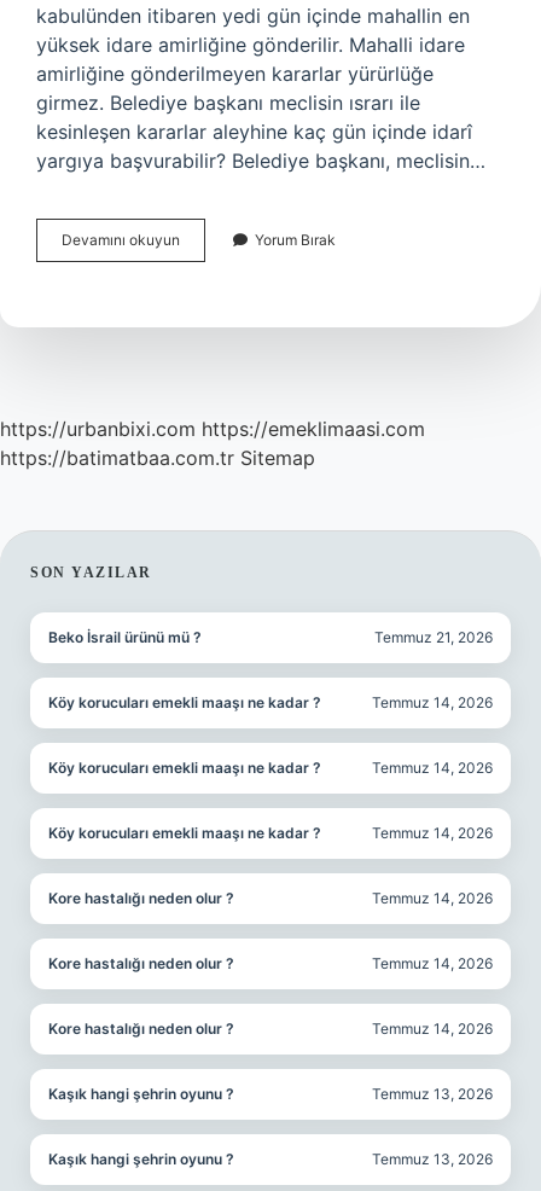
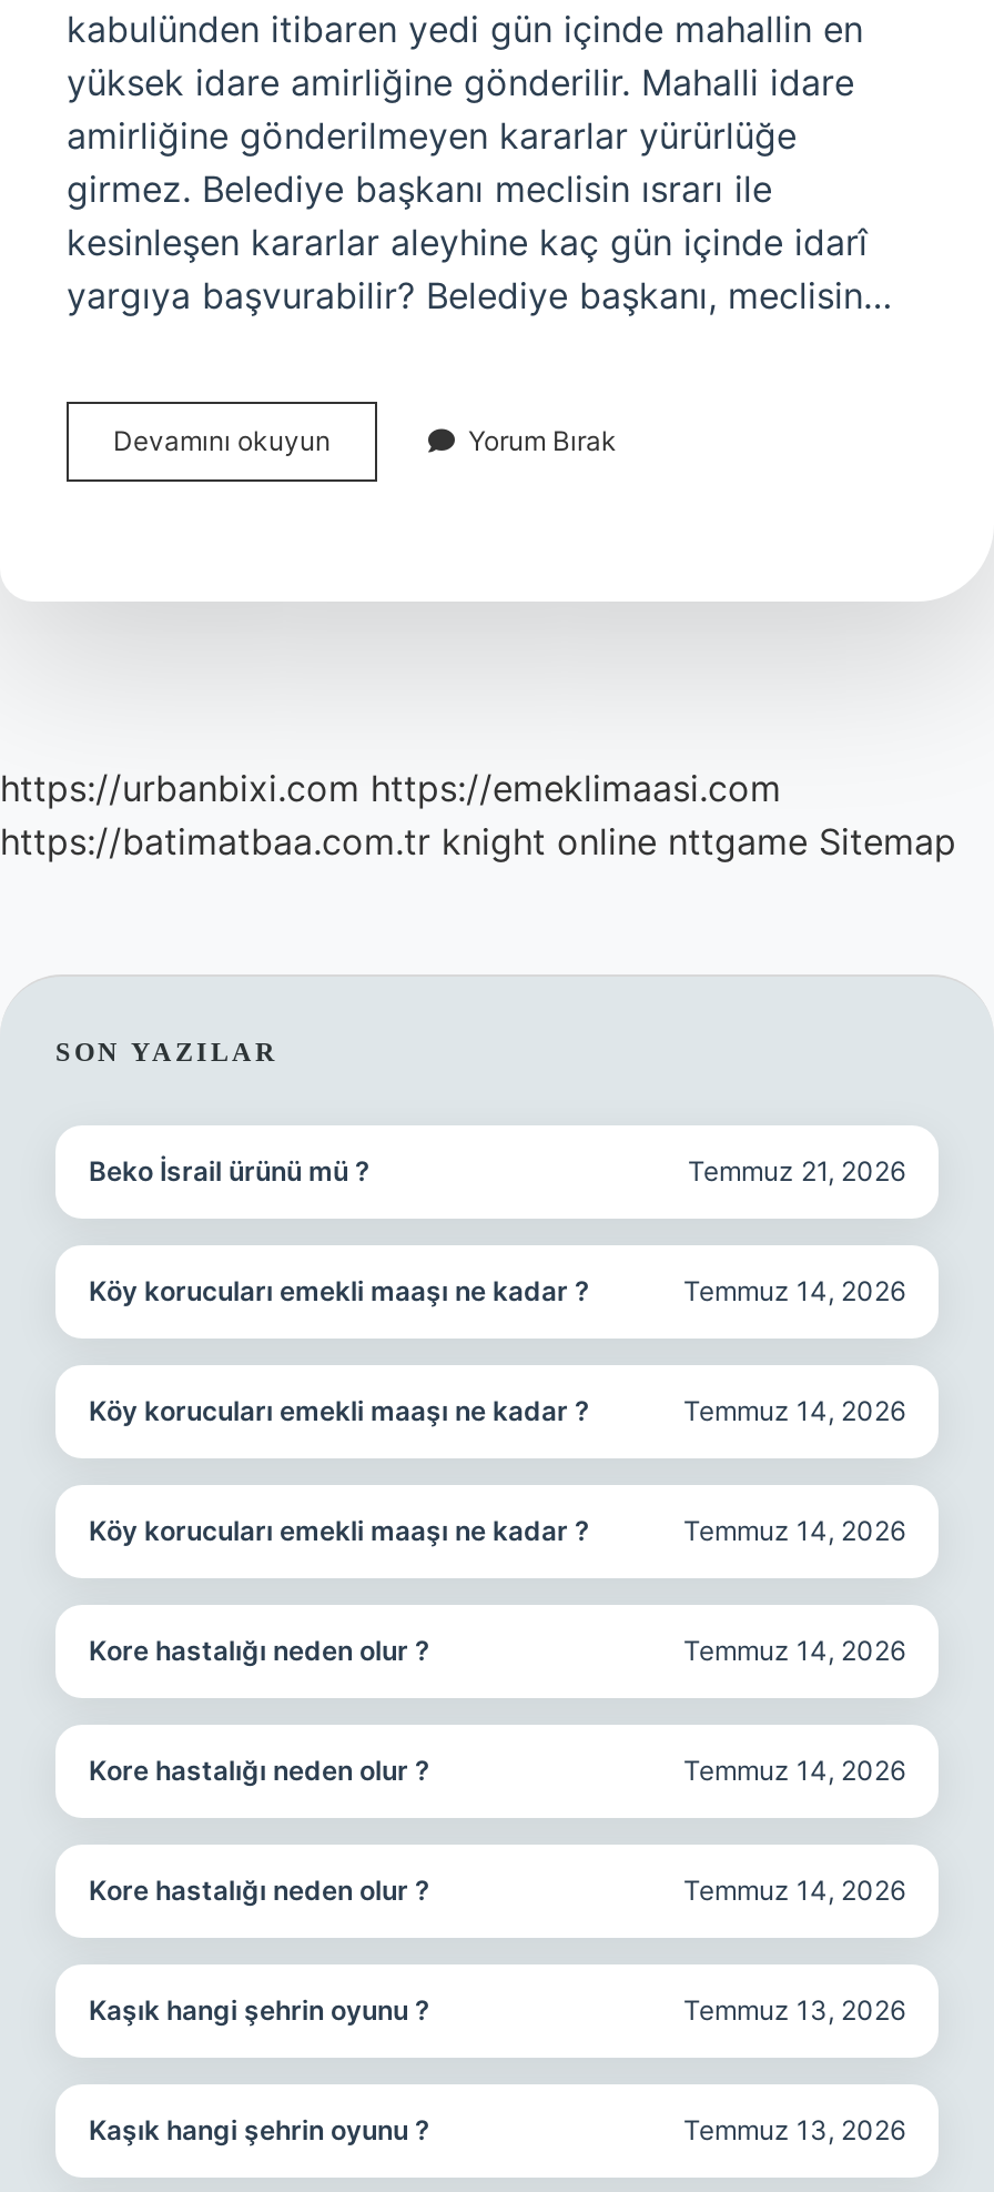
[0,446,315,470] https://batimatbaa.com.tr Sitemap -> [0,819,956,863] https://batimatbaa.com.tr knight online nttgame Sitemap

